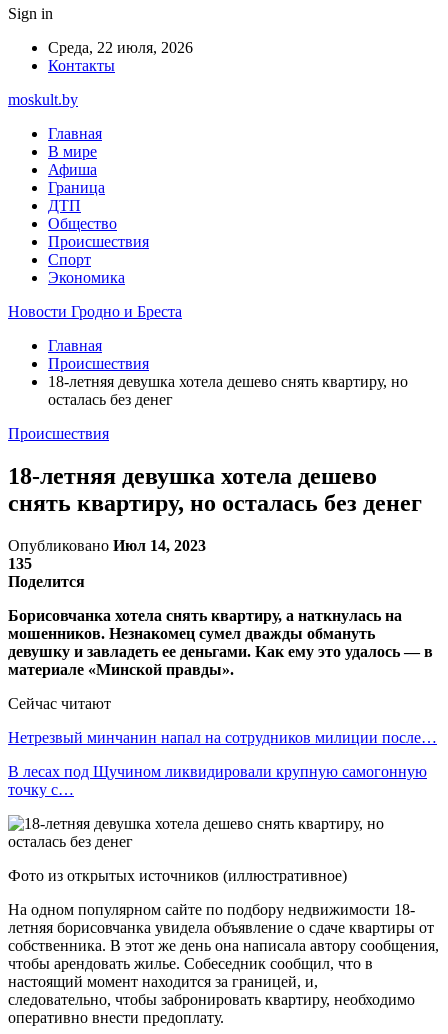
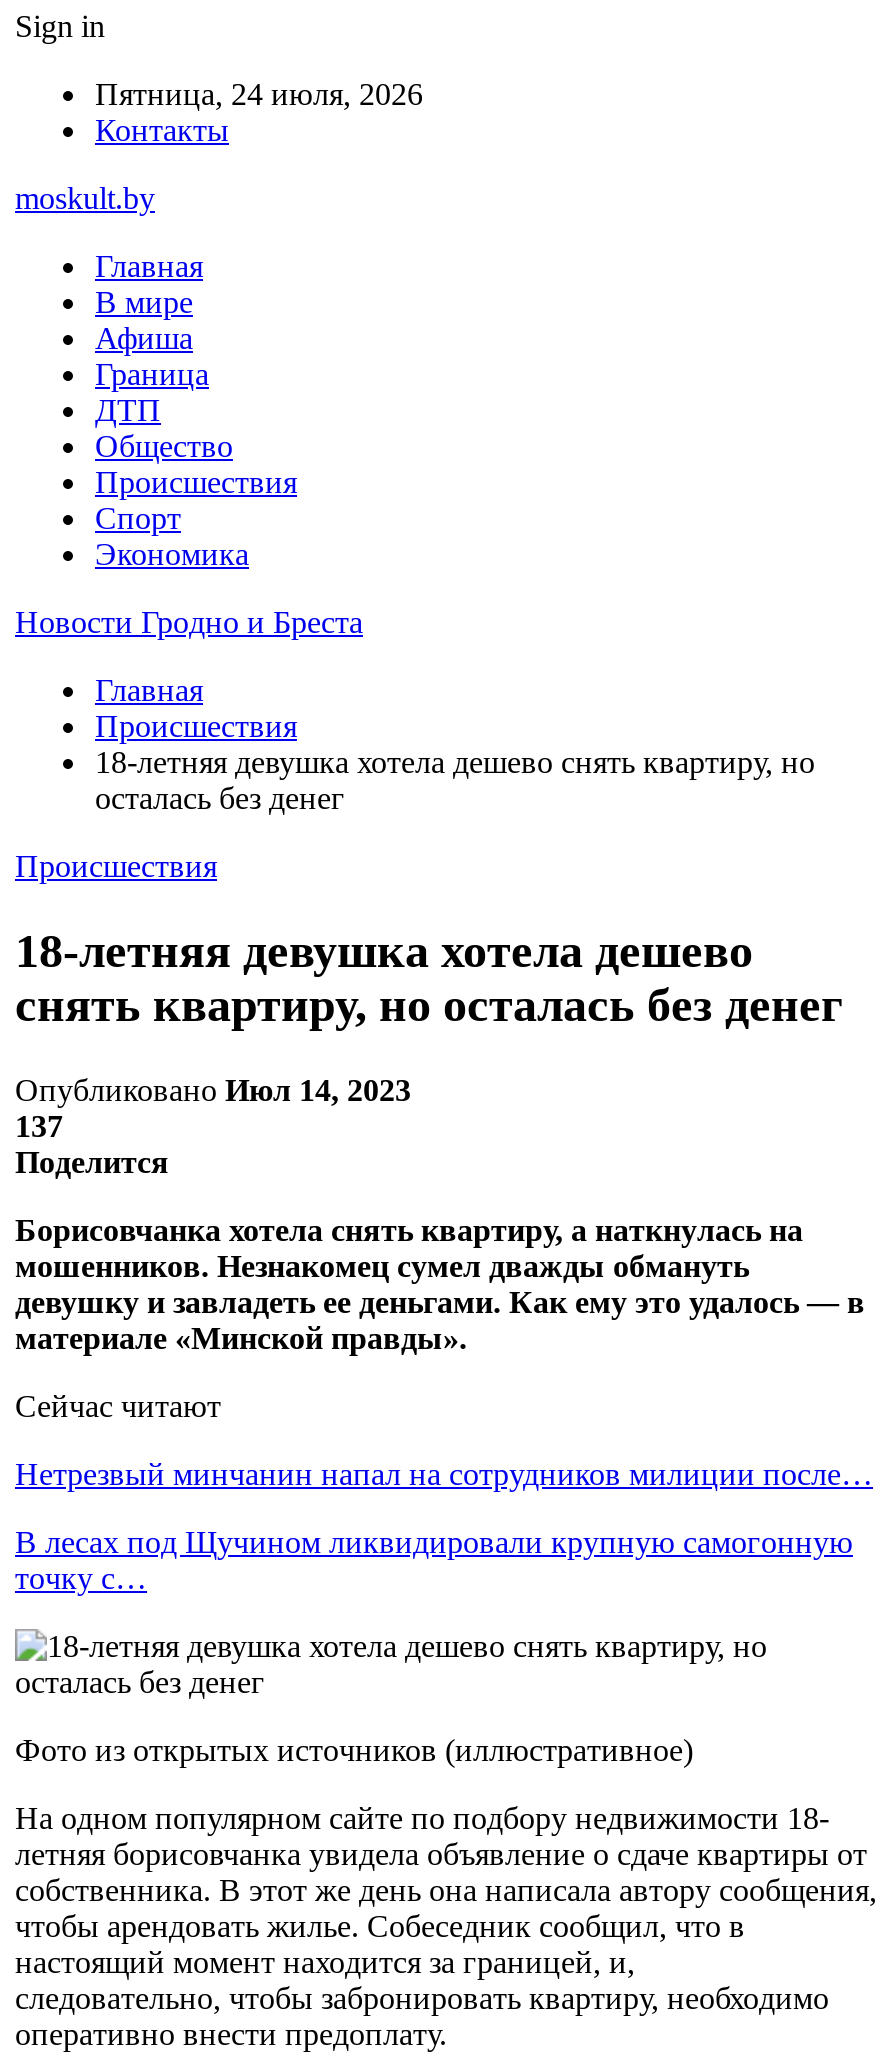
[48,39,193,56] Среда, 22 июля, 2026 -> [95,77,423,111] Пятница, 24 июля, 2026
[8,555,32,572] 135 -> [15,1109,63,1143] 137

